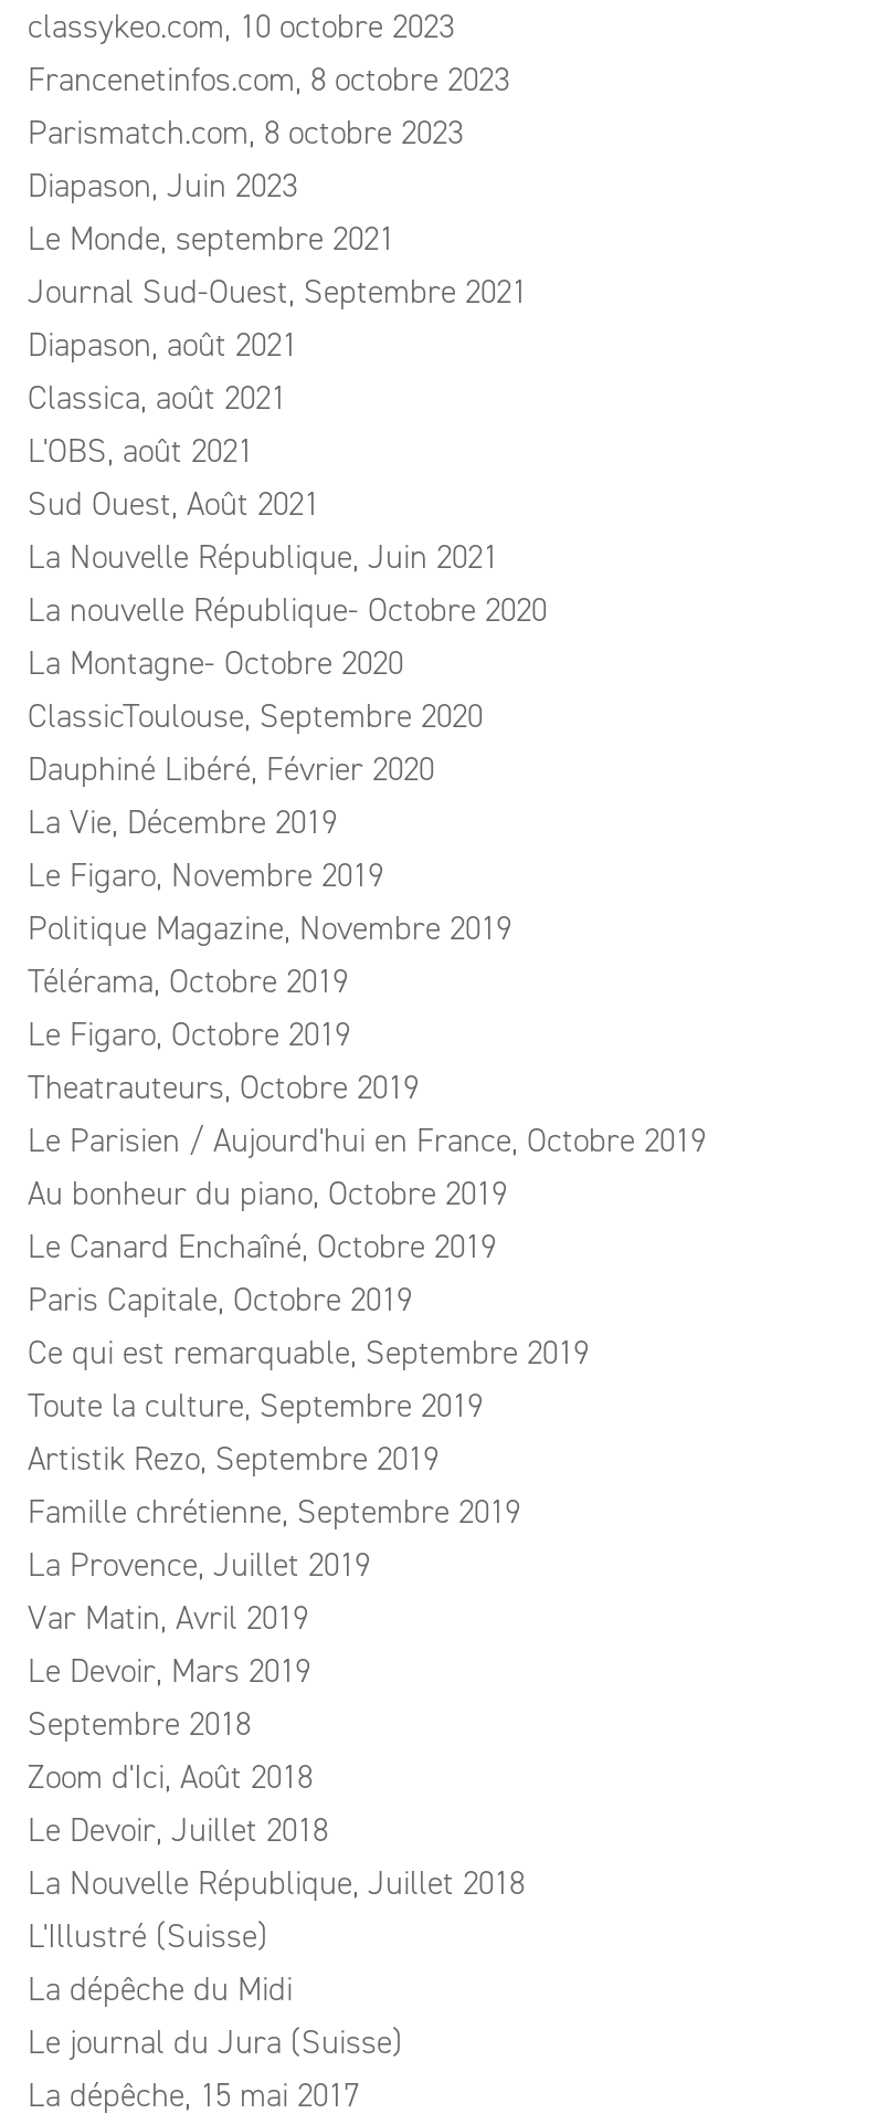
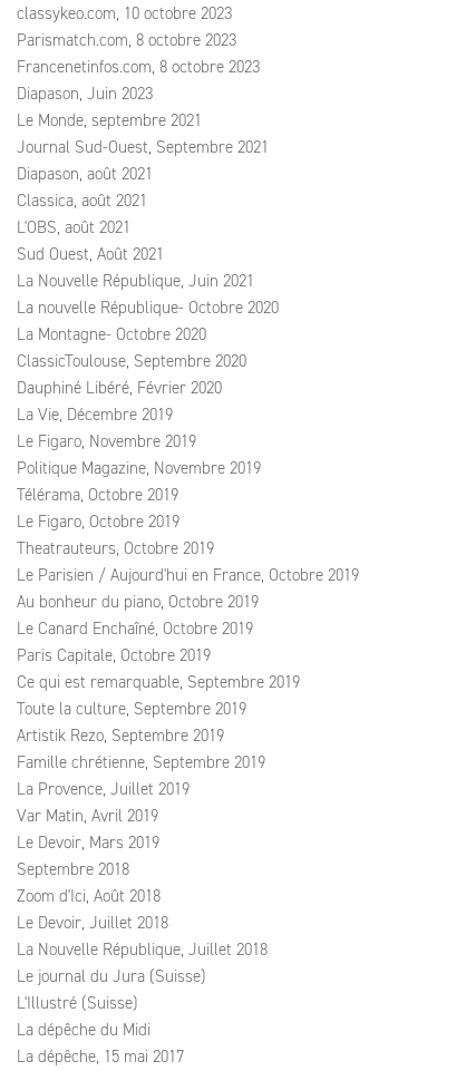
moved [28,57,509,102] -> [17,56,260,78]: Francenetinfos.com, 8 octobre 2023
moved [28,111,463,155] -> [17,29,236,51]: Parismatch.com, 8 octobre 2023
moved [28,1914,293,2011] -> [17,992,151,1041]: L'Illustré (Suisse) | La dépêche du Midi
moved [28,2020,403,2064] -> [17,965,206,987]: Le journal du Jura (Suisse)

